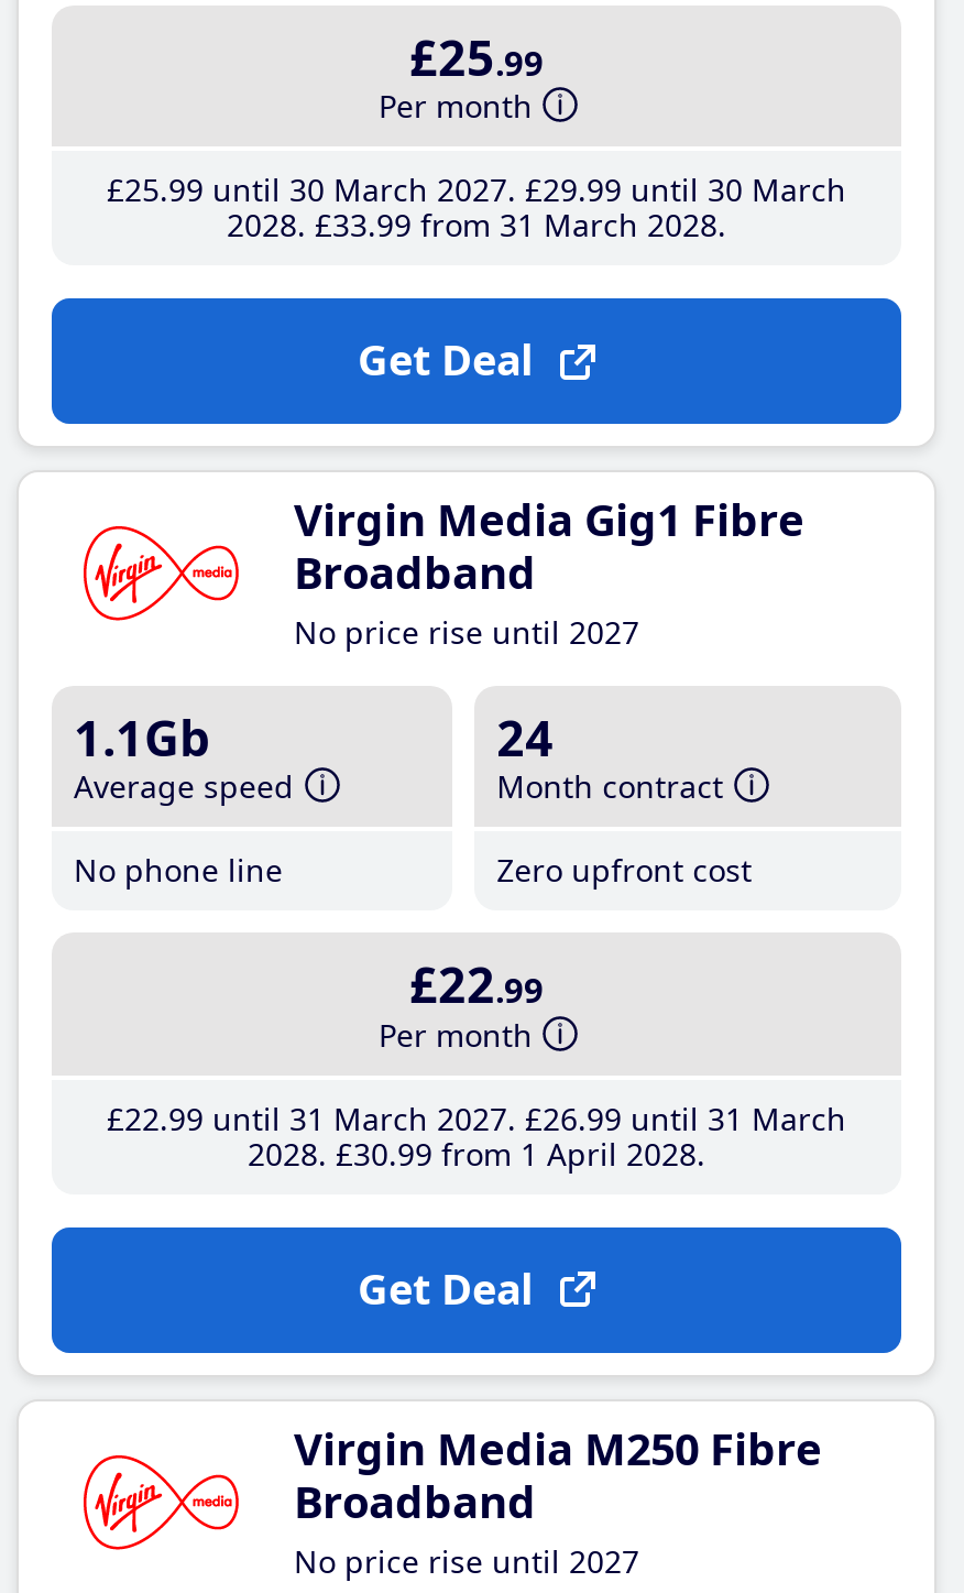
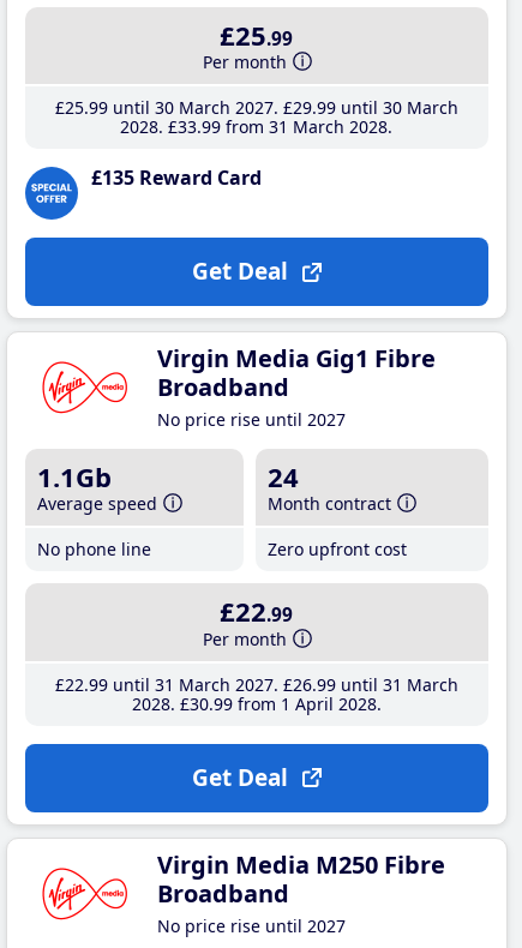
none -> [24,164,262,221] [image] | £135 Reward Card

